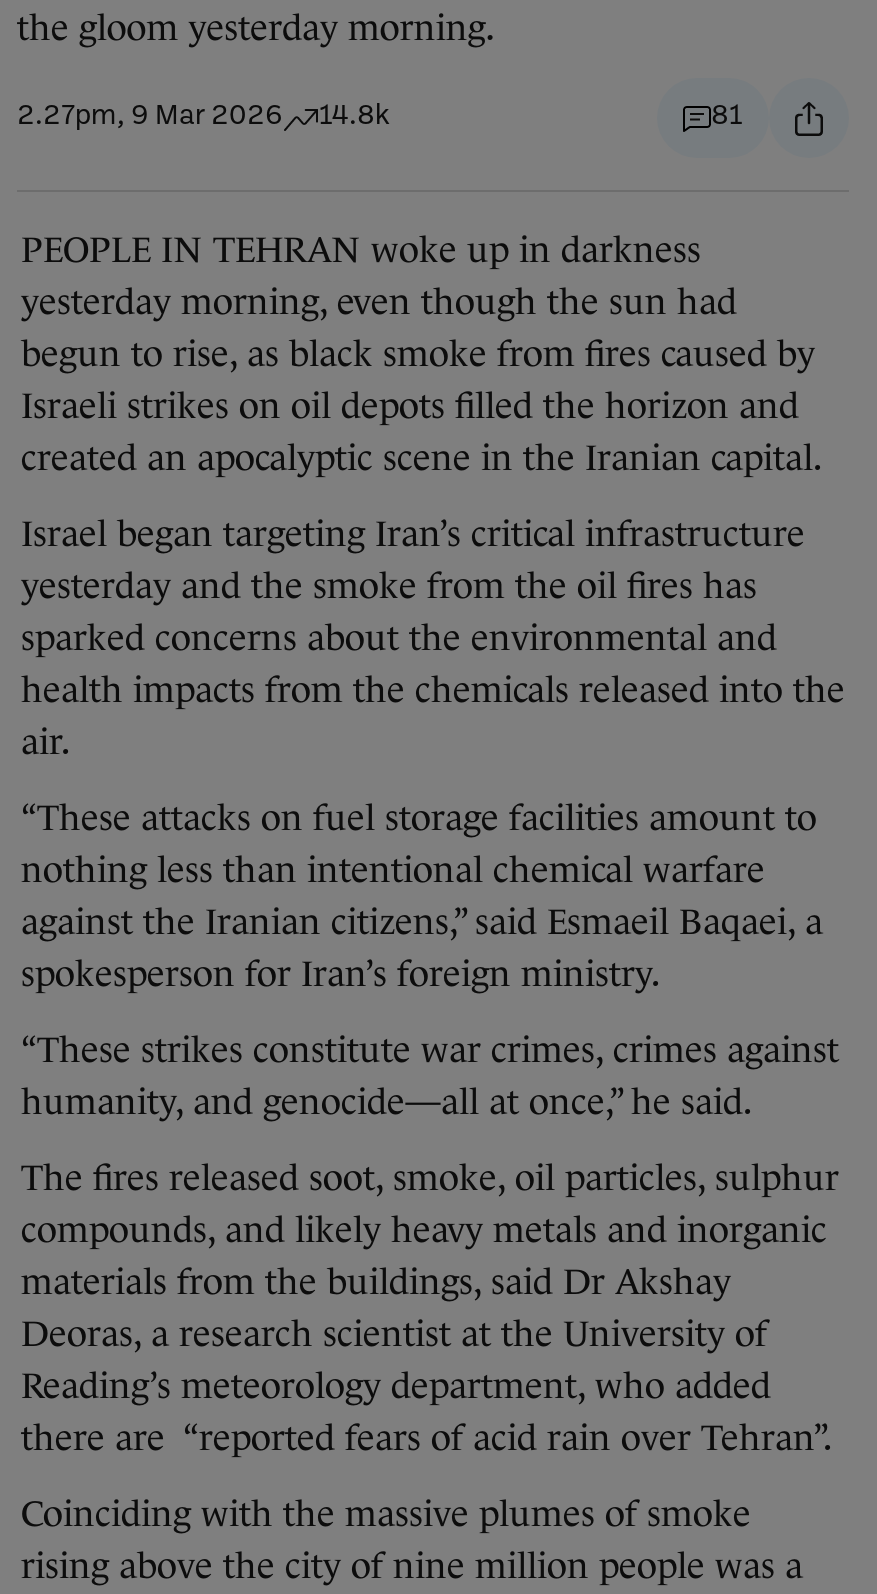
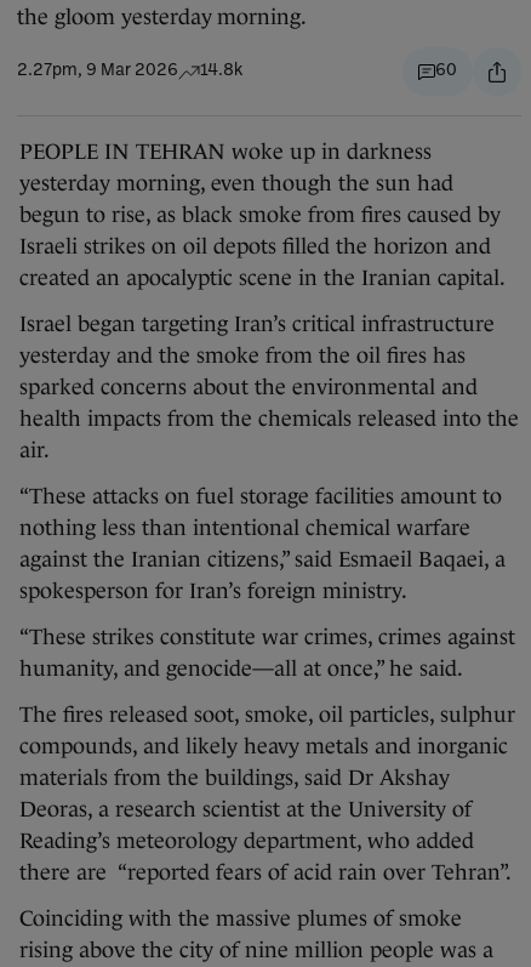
[711,103,743,133] 81 -> [435,62,457,81] 60

